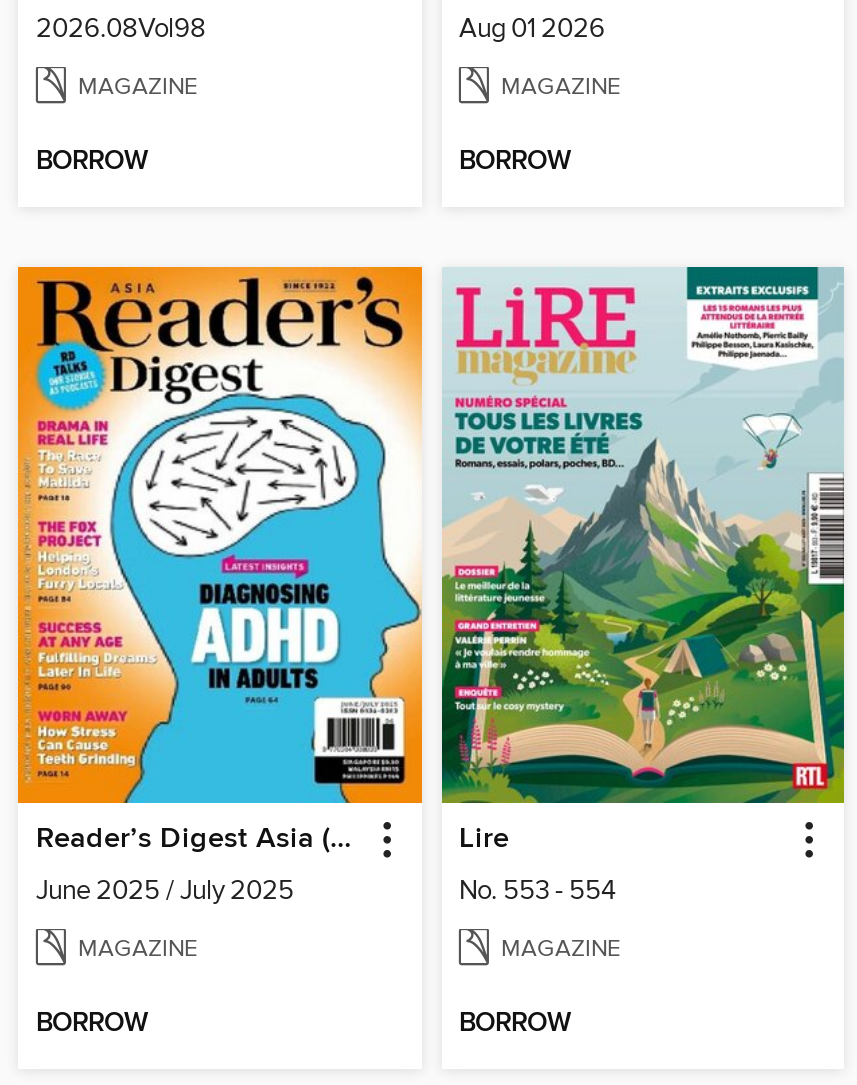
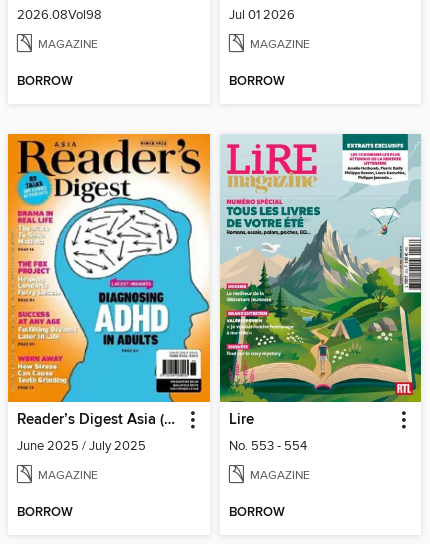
[459,13,605,45] Aug 01 2026 -> [228,7,294,23] Jul 01 2026

